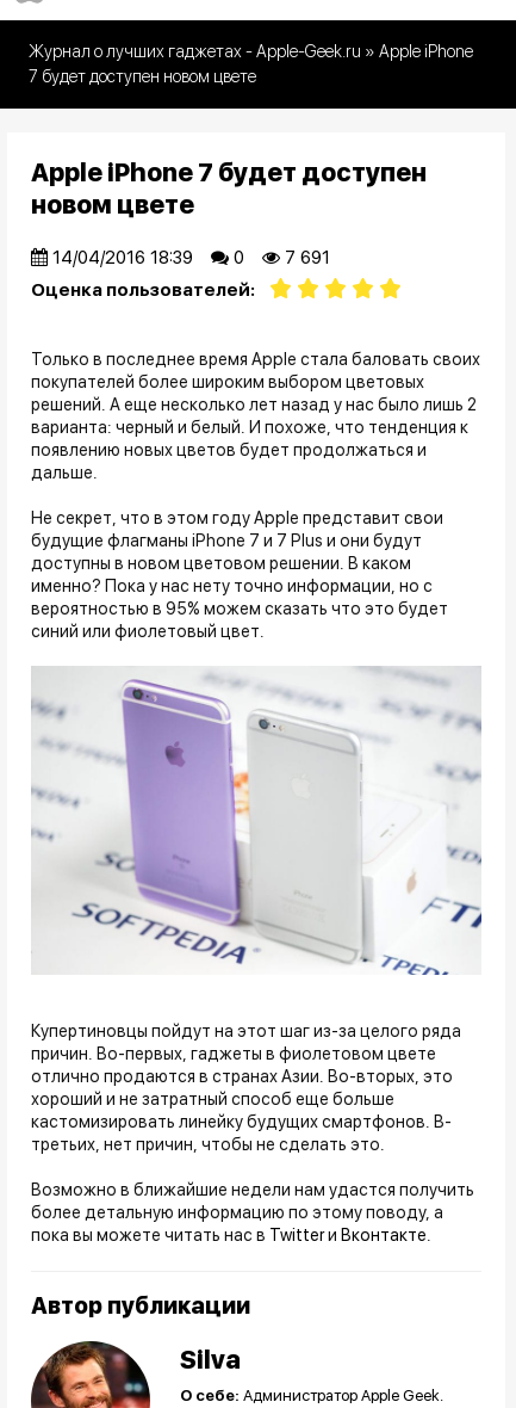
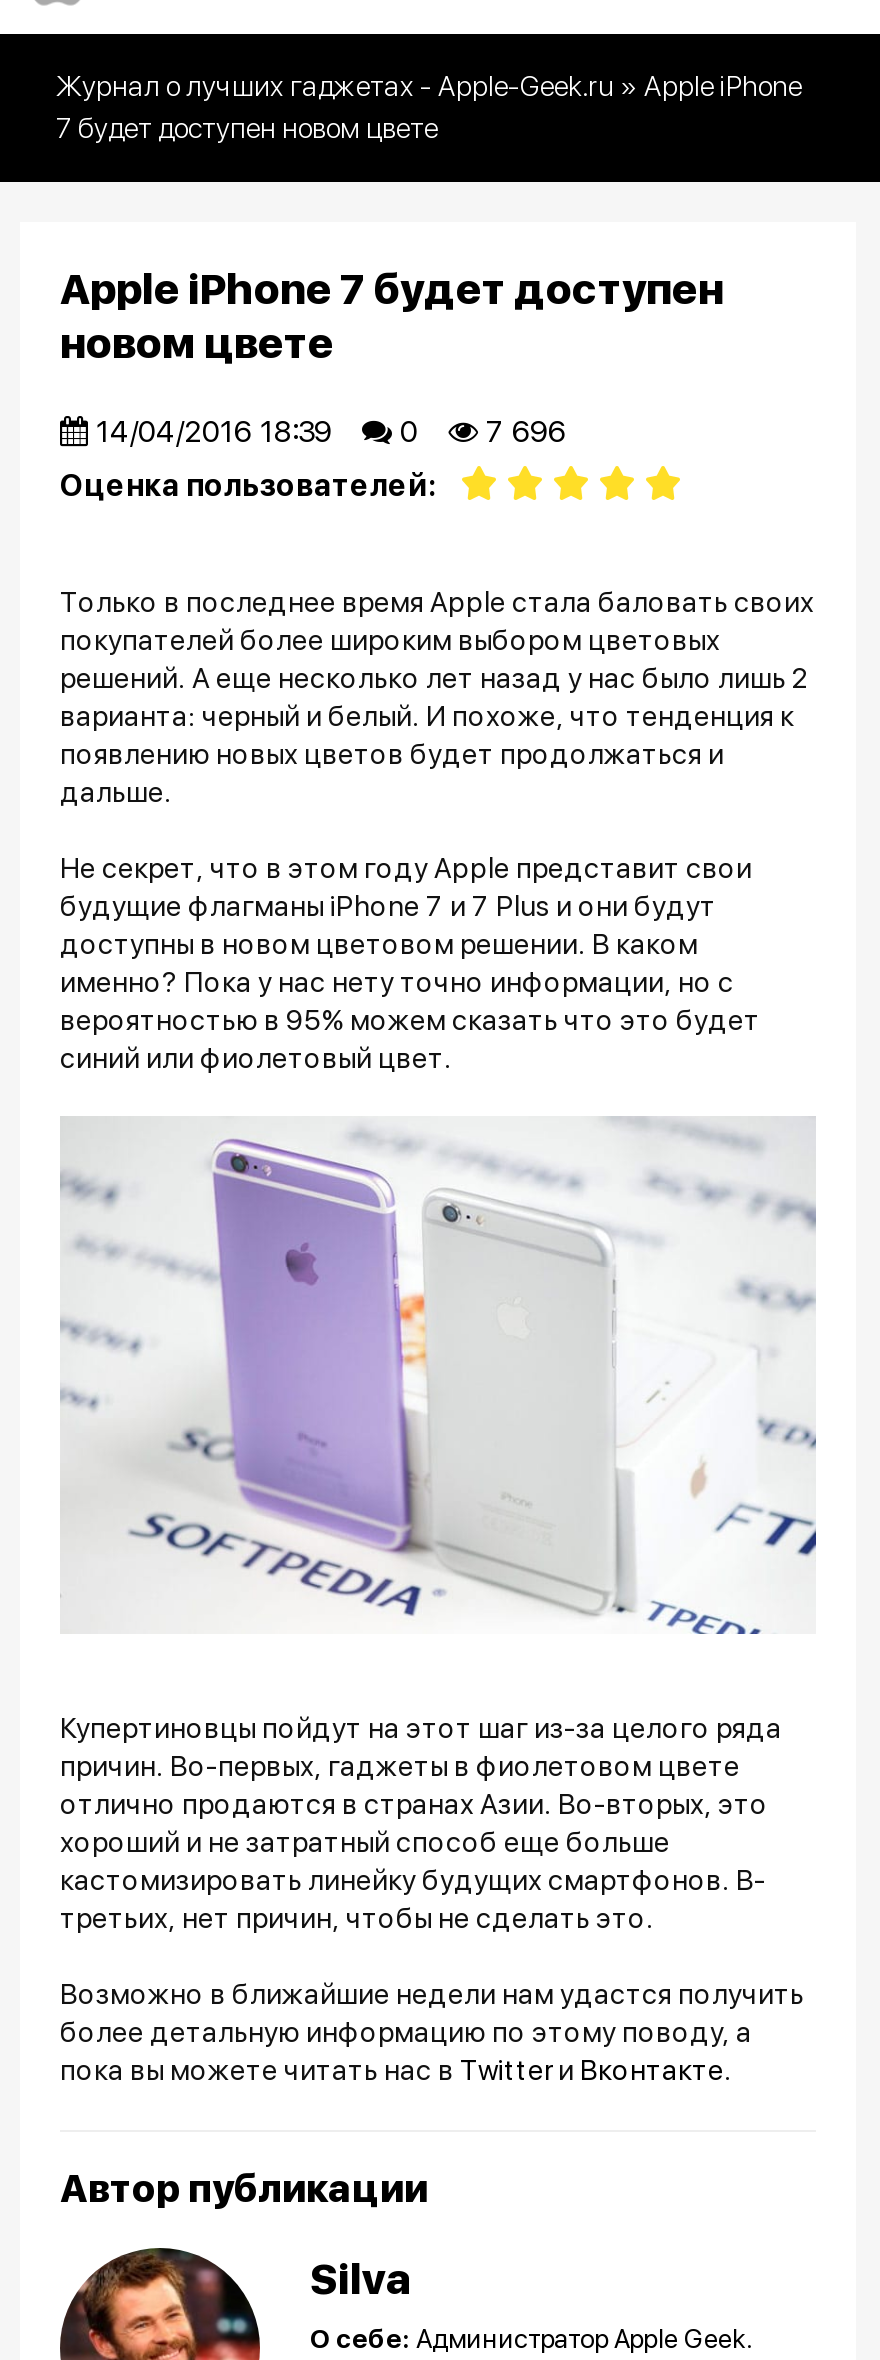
[48,247,330,268] 14/04/2016 18:39 0 7 691 -> [88,414,566,450] 14/04/2016 18:39 0 7 696

